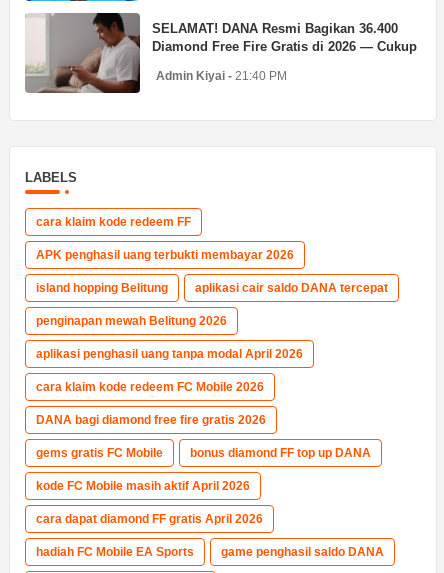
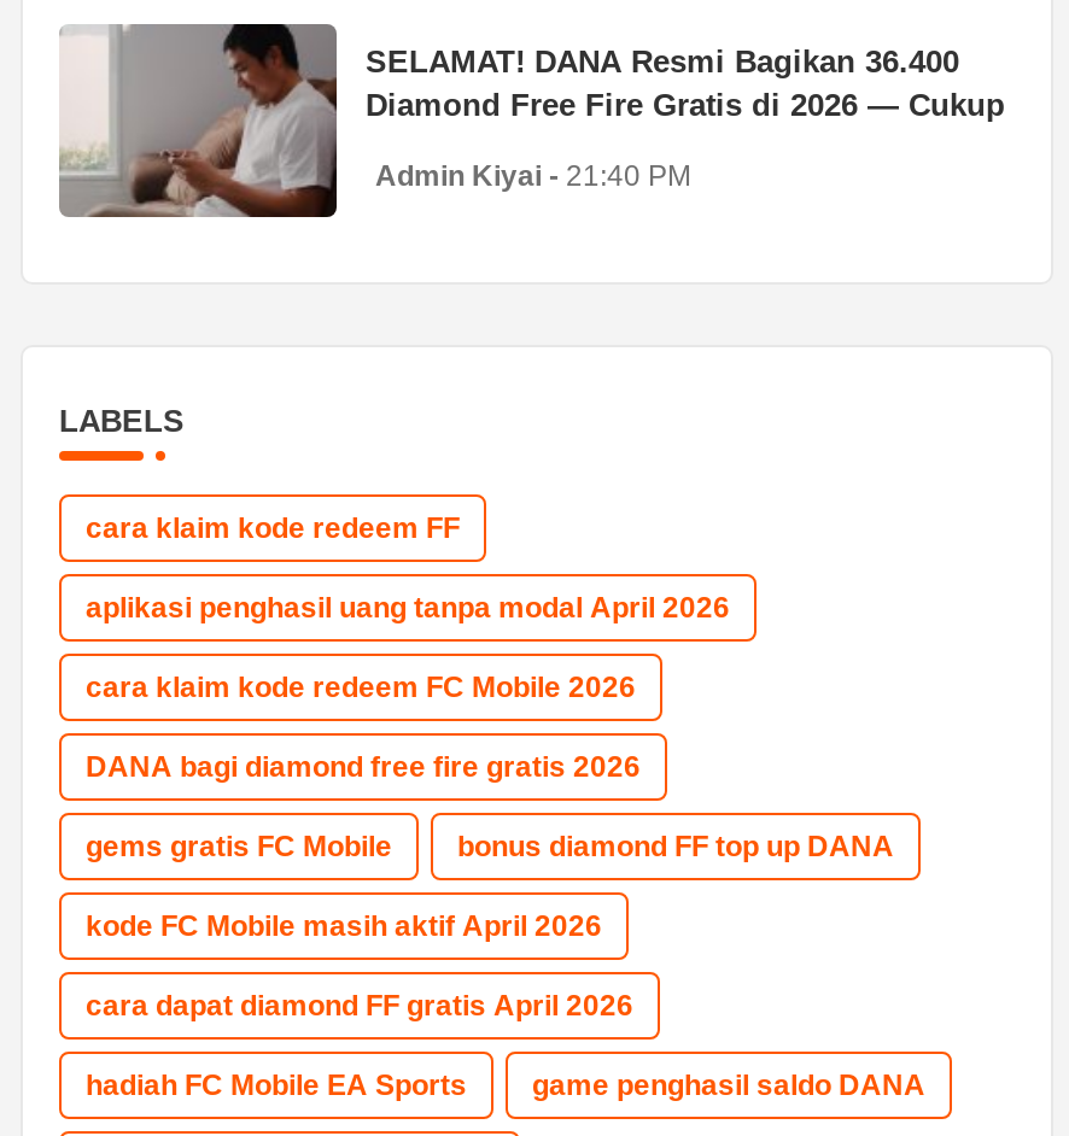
[36,248,388,328] APK penghasil uang terbukti membayar 2026 | island hopping Belitung | aplikasi cair saldo DANA tercepat | penginapan mewah Belitung 2026 -> none

